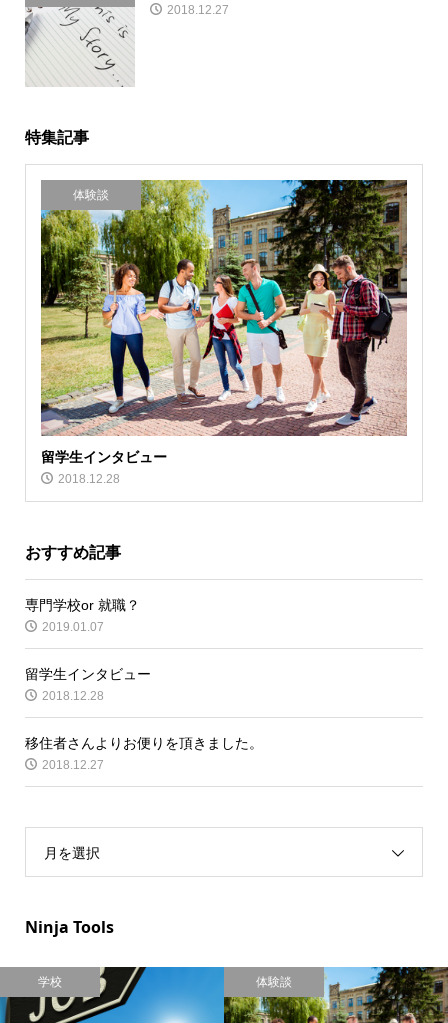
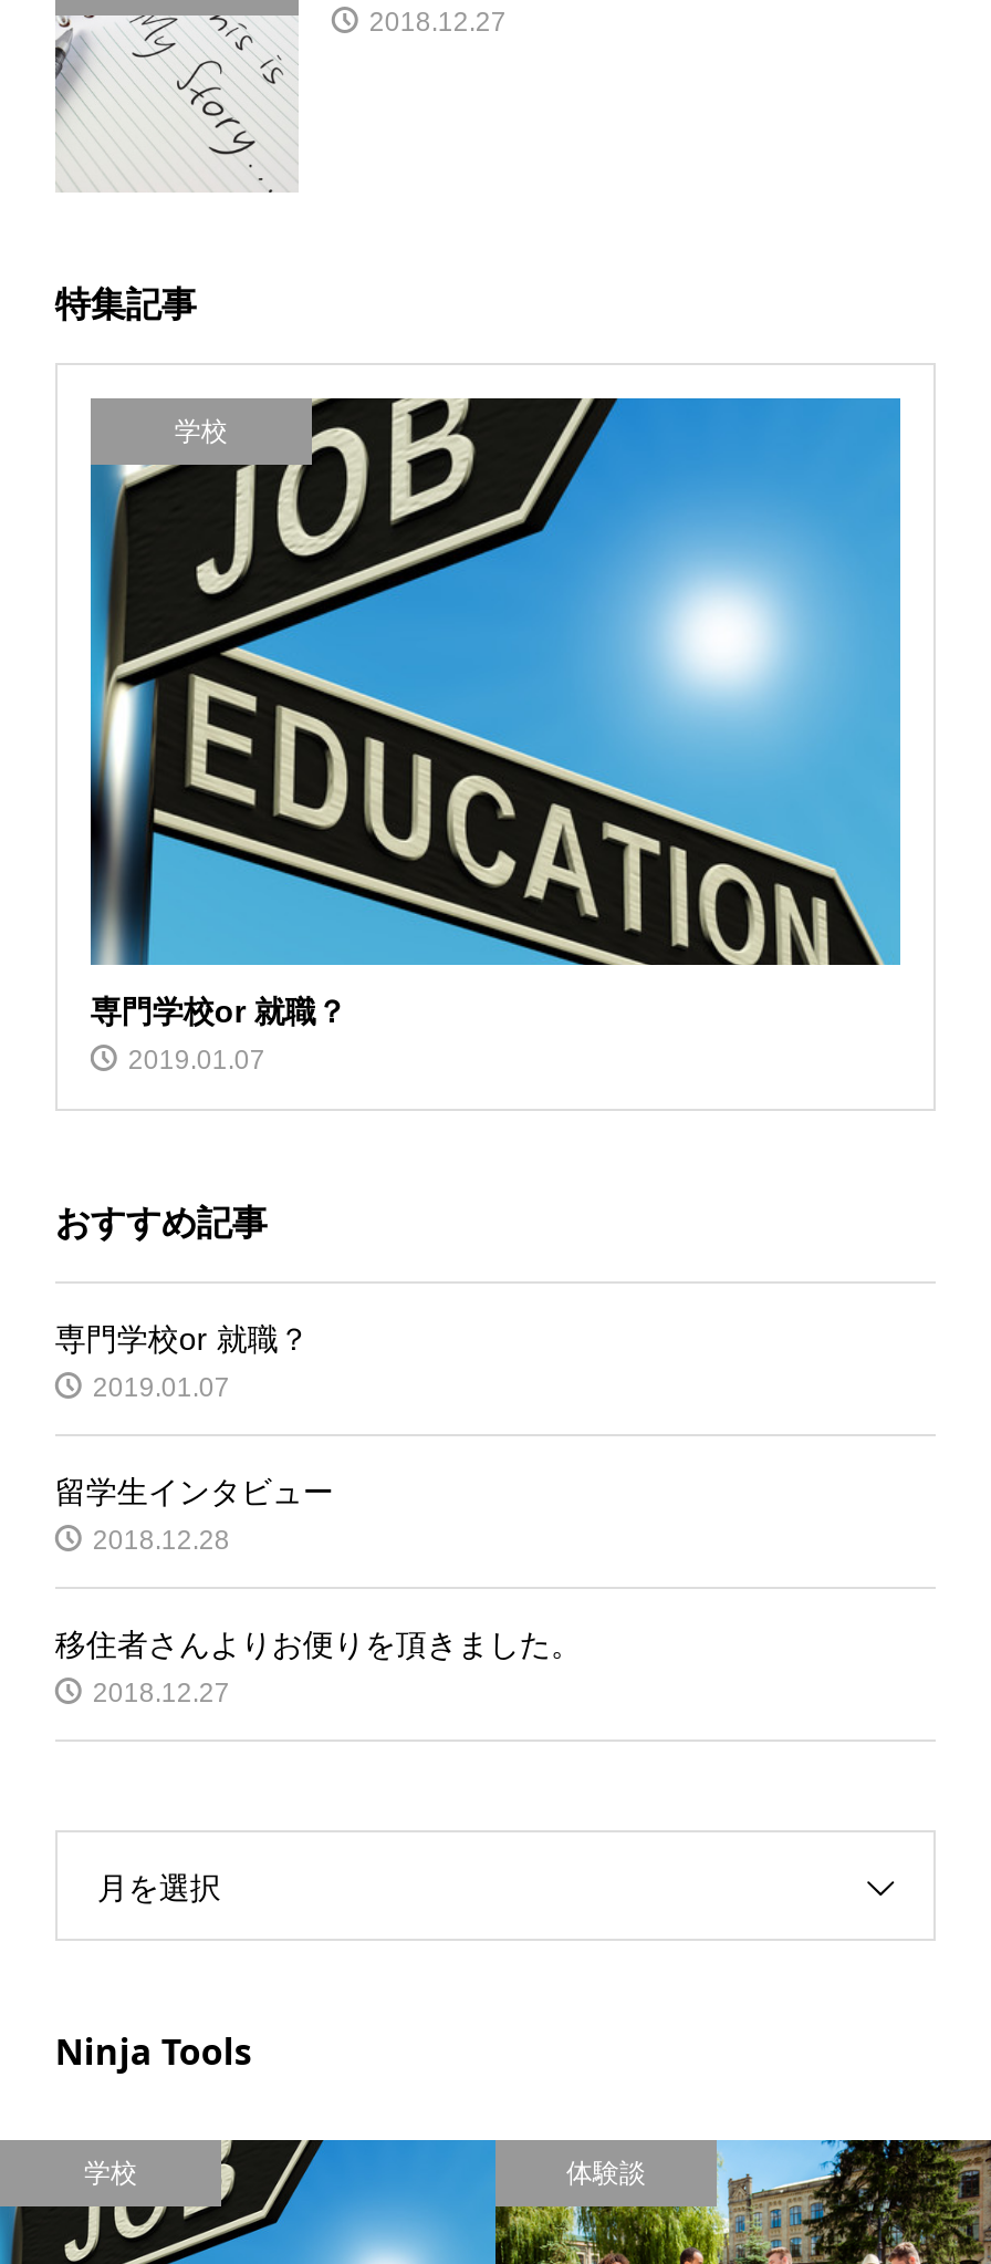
[40,179,408,437] [image] | 体験談 -> [88,396,903,967] [image] | 学校
[41,449,167,486] 留学生インタビュー | 2018.12.28 -> [90,994,347,1076] 専門学校or 就職？ | 2019.01.07

